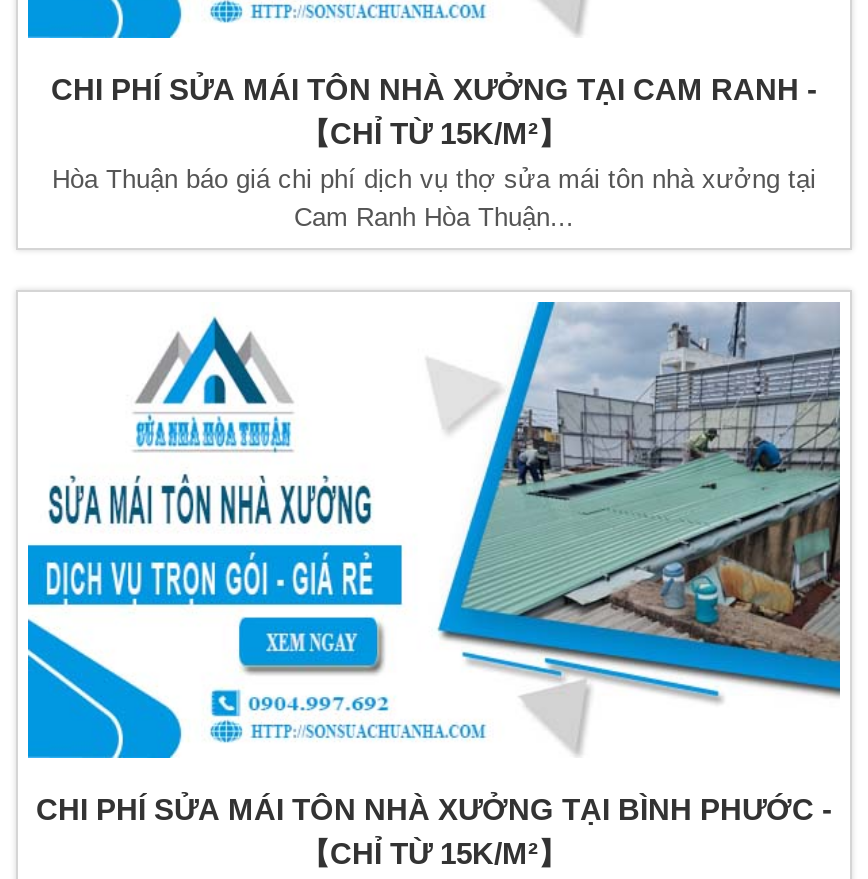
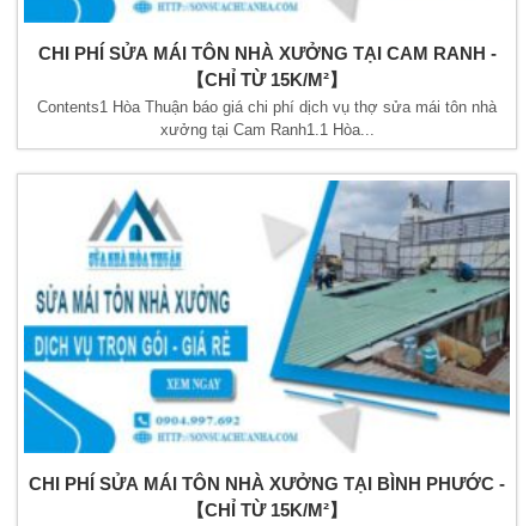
[52,165,816,233] Hòa Thuận báo giá chi phí dịch vụ thợ sửa mái tôn nhà xưởng tại | Cam Ranh Hòa Thuận... -> [37,99,497,139] Contents1 Hòa Thuận báo giá chi phí dịch vụ thợ sửa mái tôn nhà | xưởng tại Cam Ranh1.1 Hòa...

